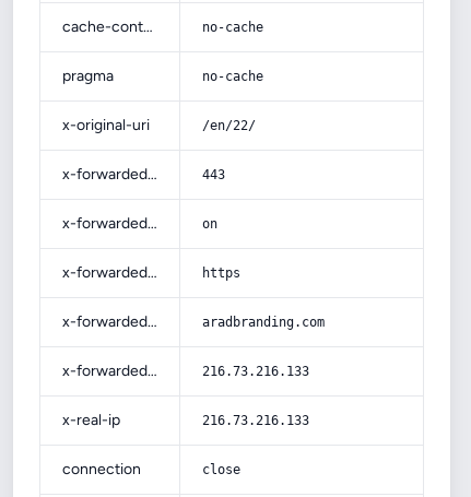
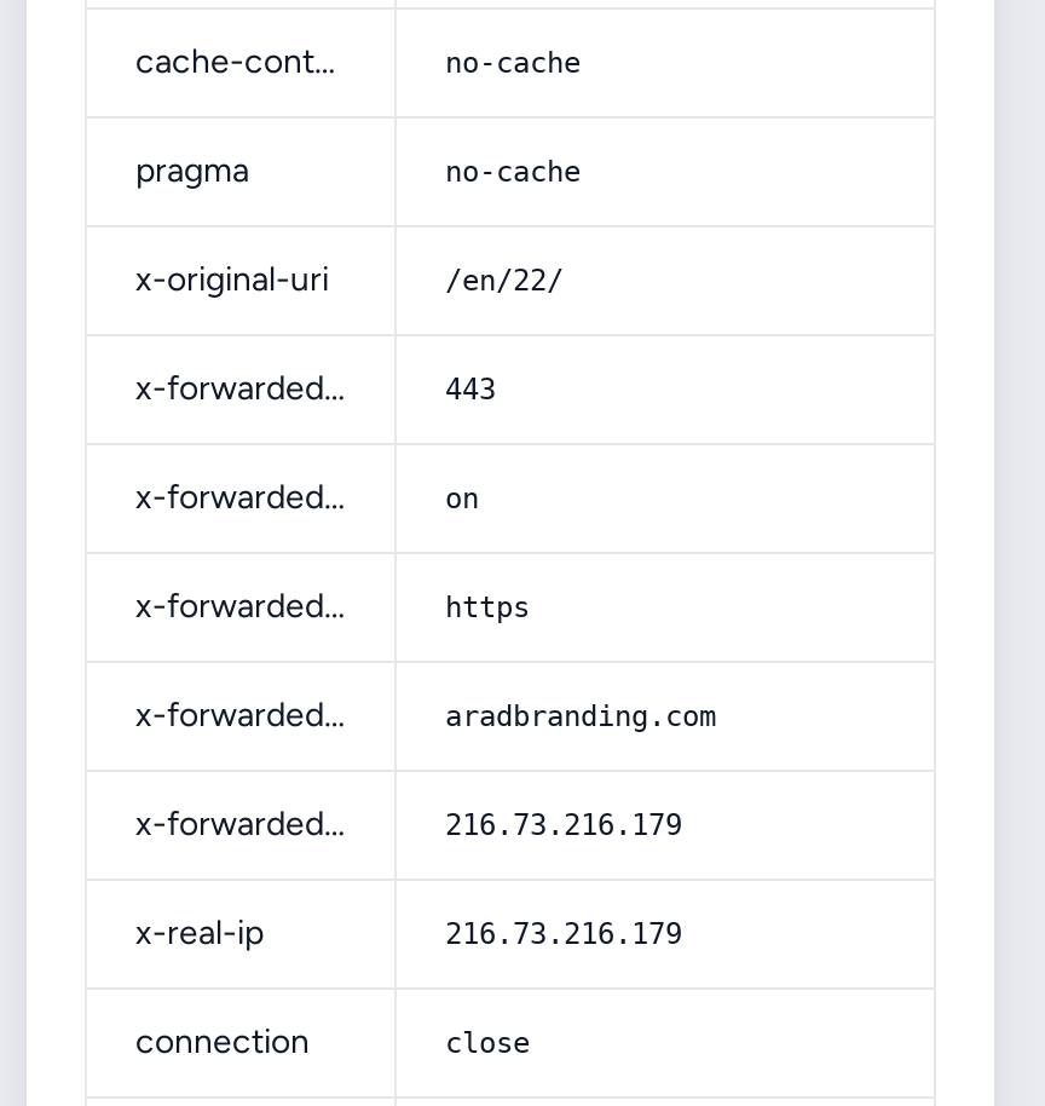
[202,364,309,379] 216.73.216.133 -> [445,808,682,842] 216.73.216.179
[202,413,309,428] 216.73.216.133 -> [445,917,682,951] 216.73.216.179

